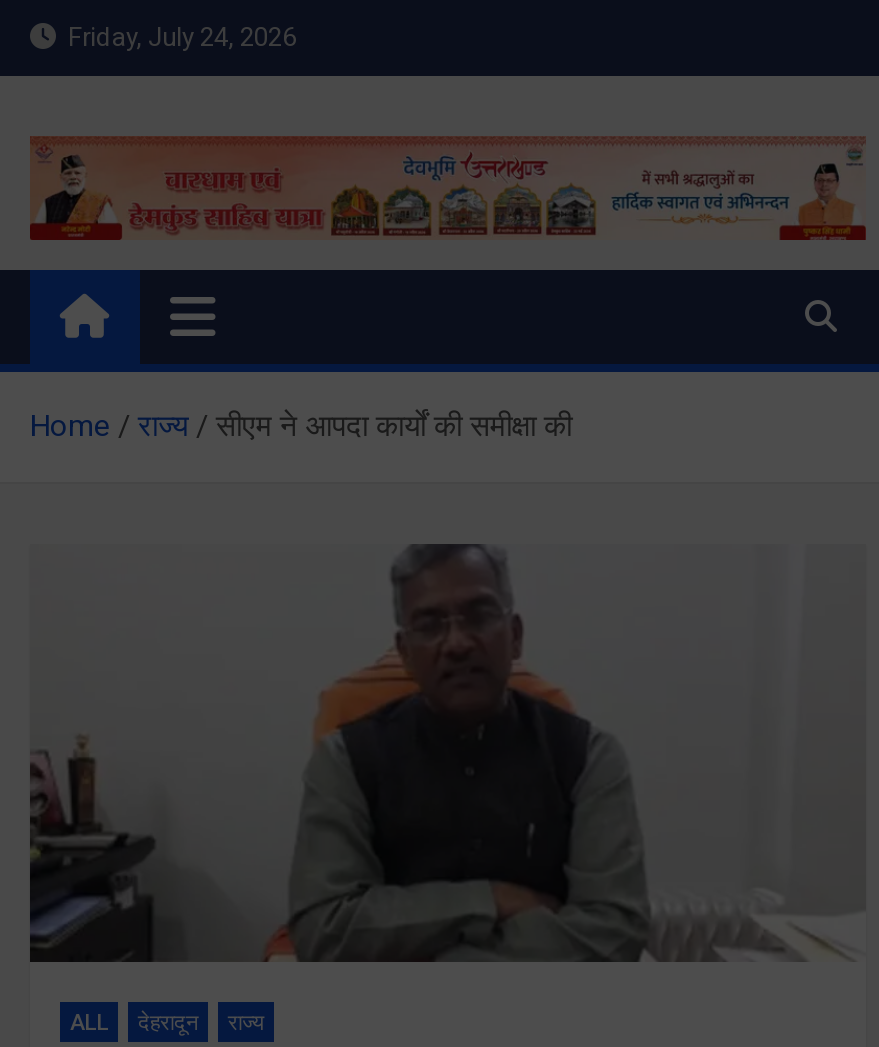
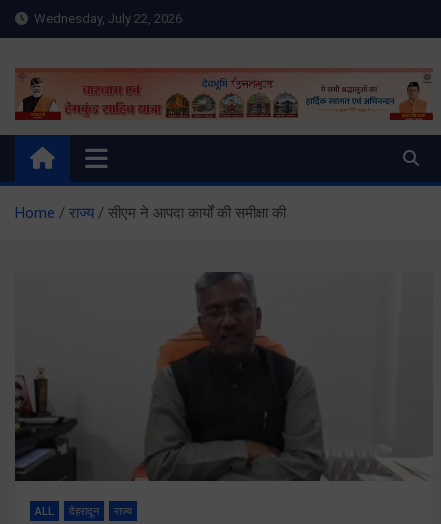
[56,22,296,52] Friday, July 24, 2026 -> [28,11,182,26] Wednesday, July 22, 2026

